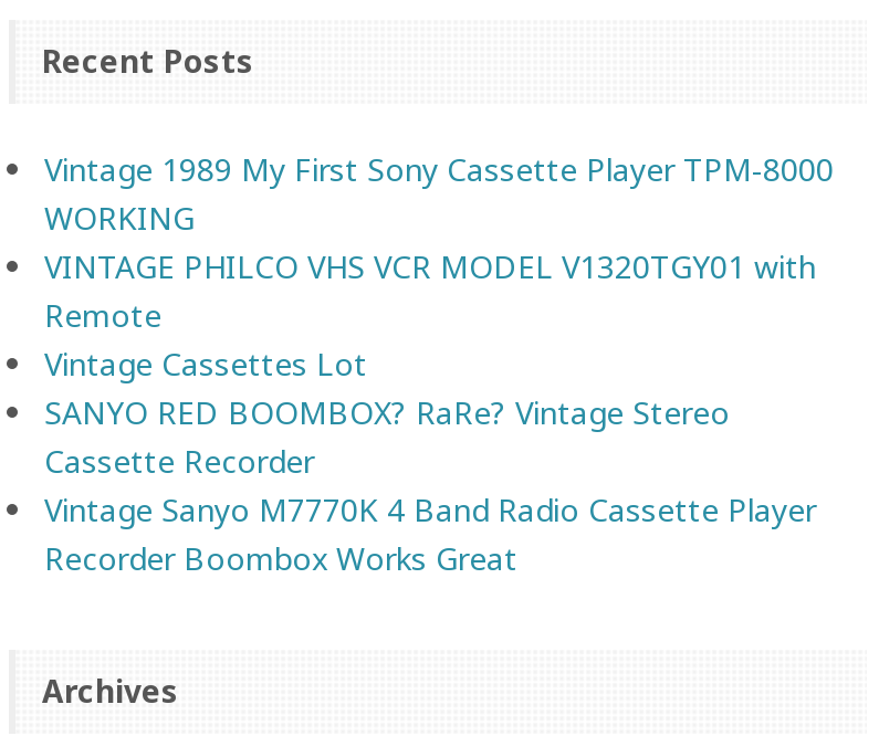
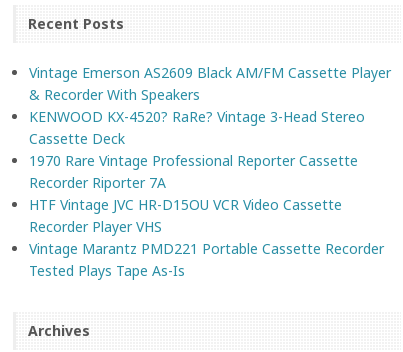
[44,147,834,578] Vintage 1989 My First Sony Cassette Player TPM-8000 | WORKING | VINTAGE PHILCO VHS VCR MODEL V1320TGY01 with | Remote | Vintage Cassettes Lot | SANYO RED BOOMBOX? RaRe? Vintage Stereo | Cassette Recorder | Vintage Sanyo M7770K 4 Band Radio Cassette Player | Recorder Boombox Works Great -> [29,63,391,280] Vintage Emerson AS2609 Black AM/FM Cassette Player | & Recorder With Speakers | KENWOOD KX-4520? RaRe? Vintage 3-Head Stereo | Cassette Deck | 1970 Rare Vintage Professional Reporter Cassette | Recorder Riporter 7A | HTF Vintage JVC HR-D15OU VCR Video Cassette | Recorder Player VHS | Vintage Marantz PMD221 Portable Cassette Recorder | Tested Plays Tape As-Is

